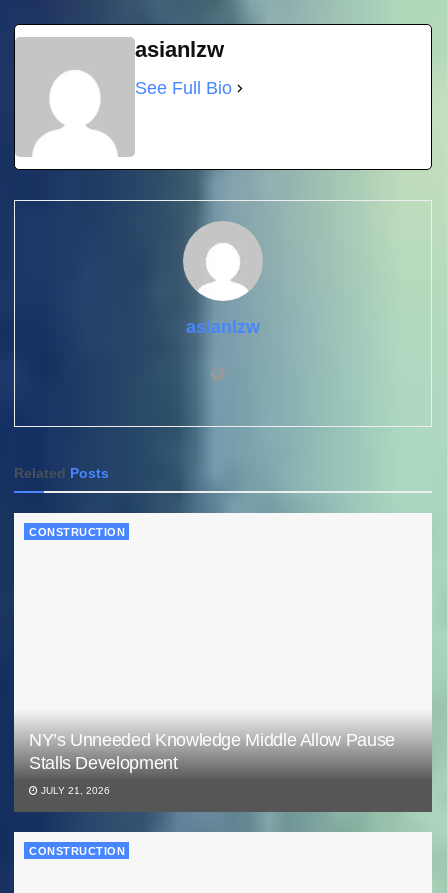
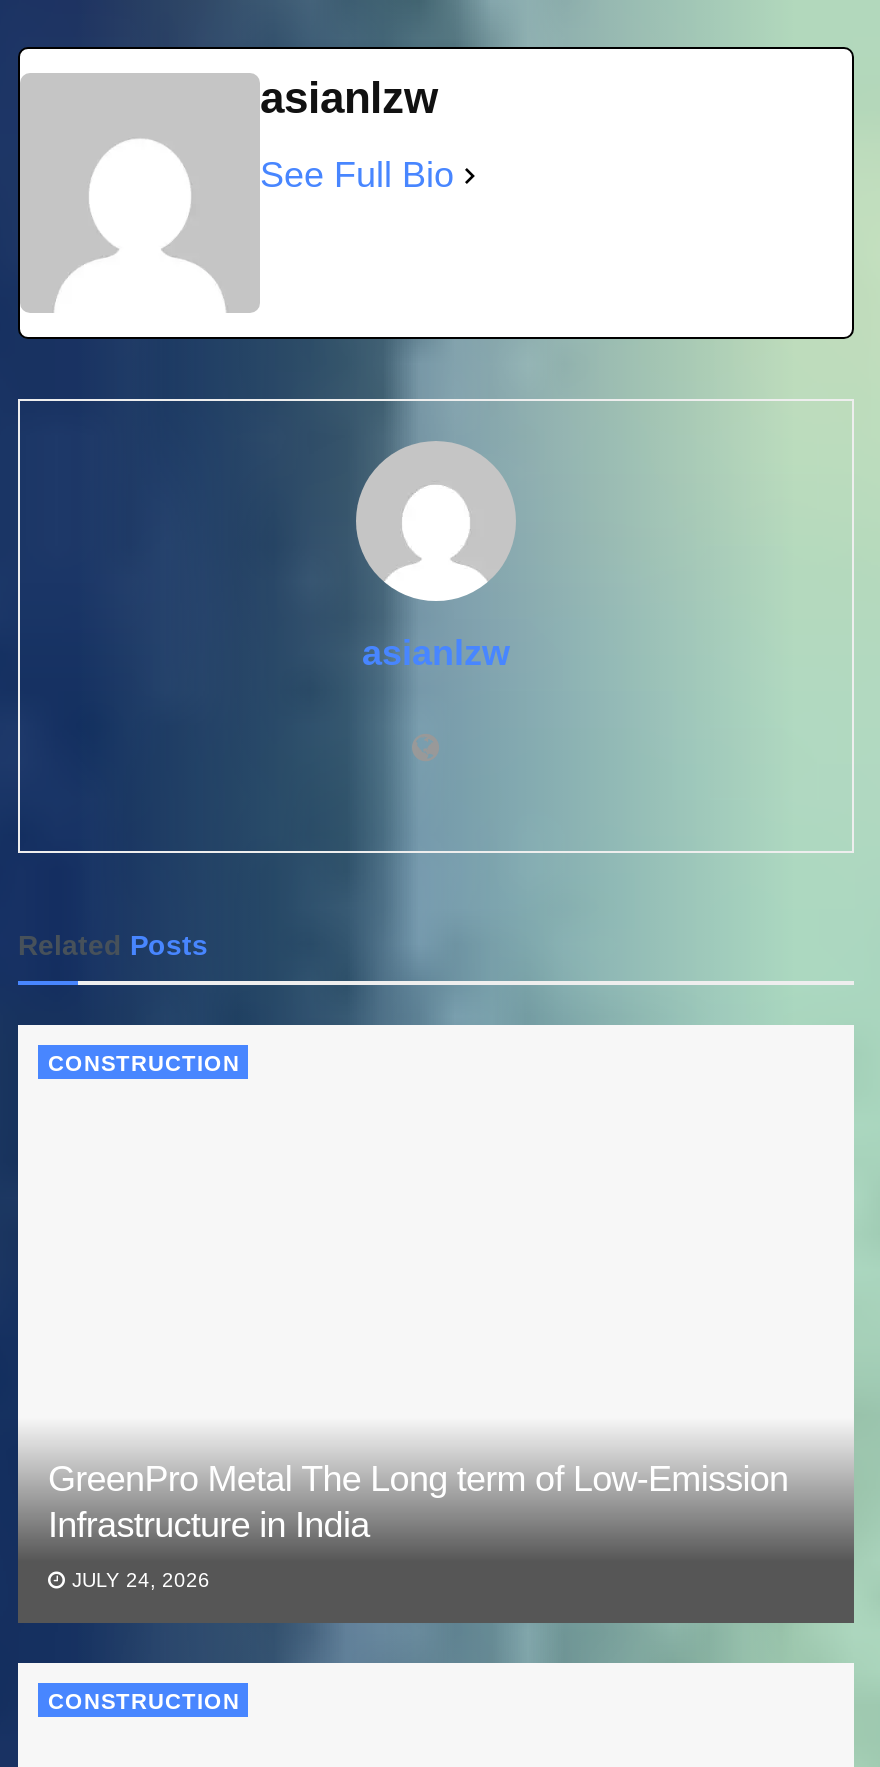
[29,730,395,773] NY’s Unneeded Knowledge Middle Allow Pause | Stalls Development -> [48,1459,788,1545] GreenPro Metal The Long term of Low-Emission | Infrastructure in India
[38,785,110,796] JULY 21, 2026 -> [66,1569,210,1591] JULY 24, 2026

